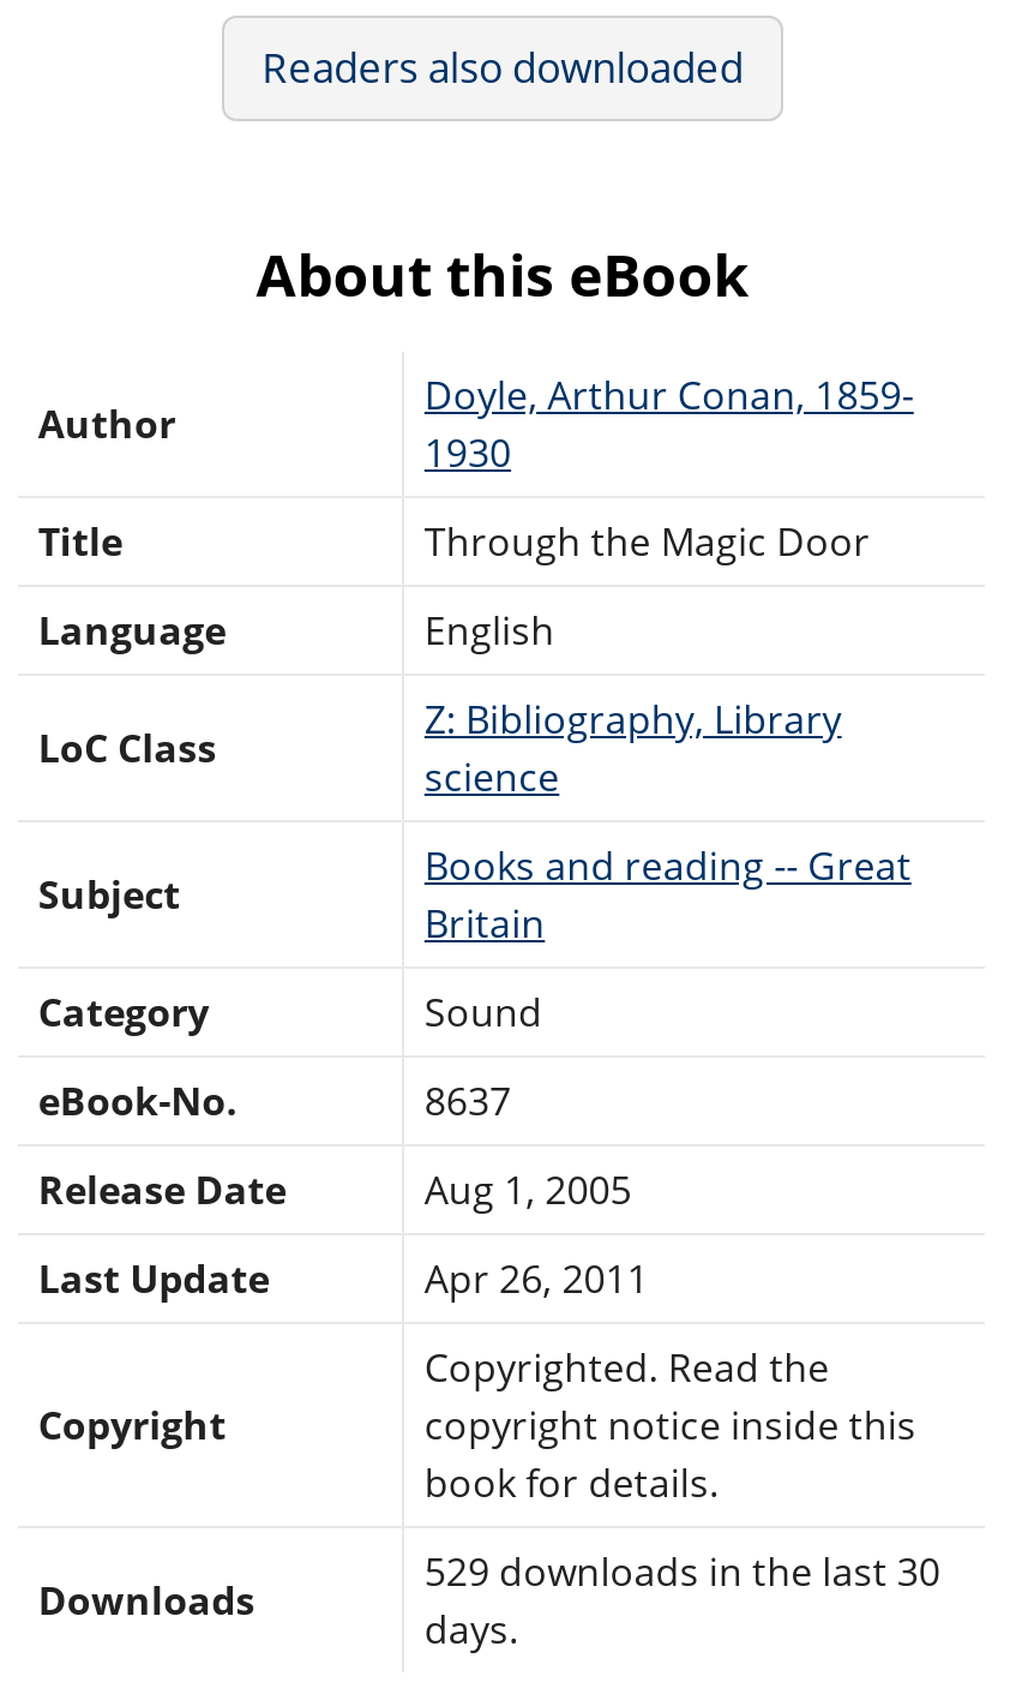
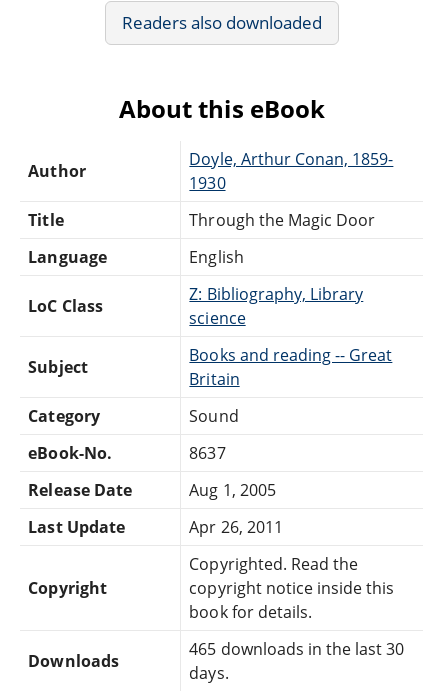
[424,1544,940,1597] 529 downloads in the last 30 -> [189,637,404,659] 465 downloads in the last 30

